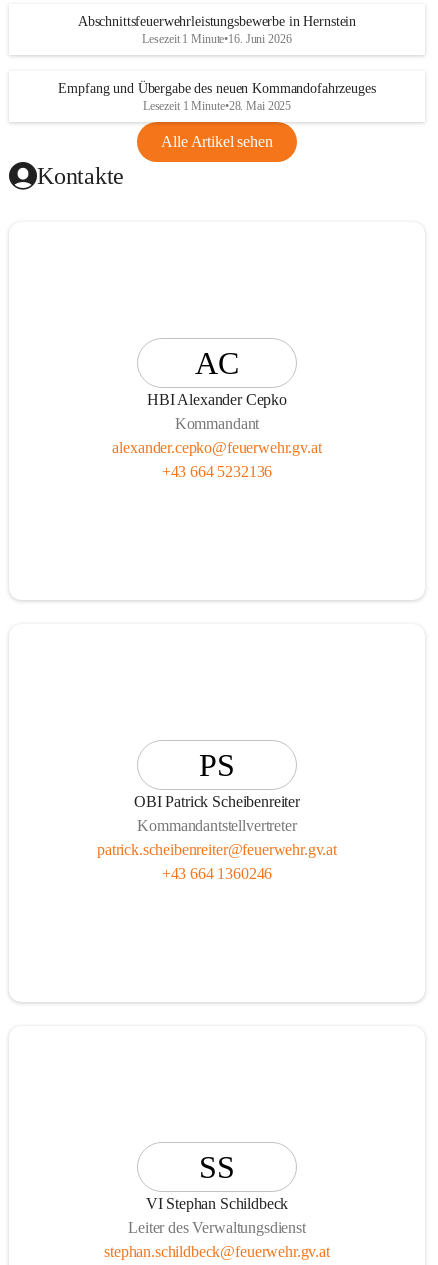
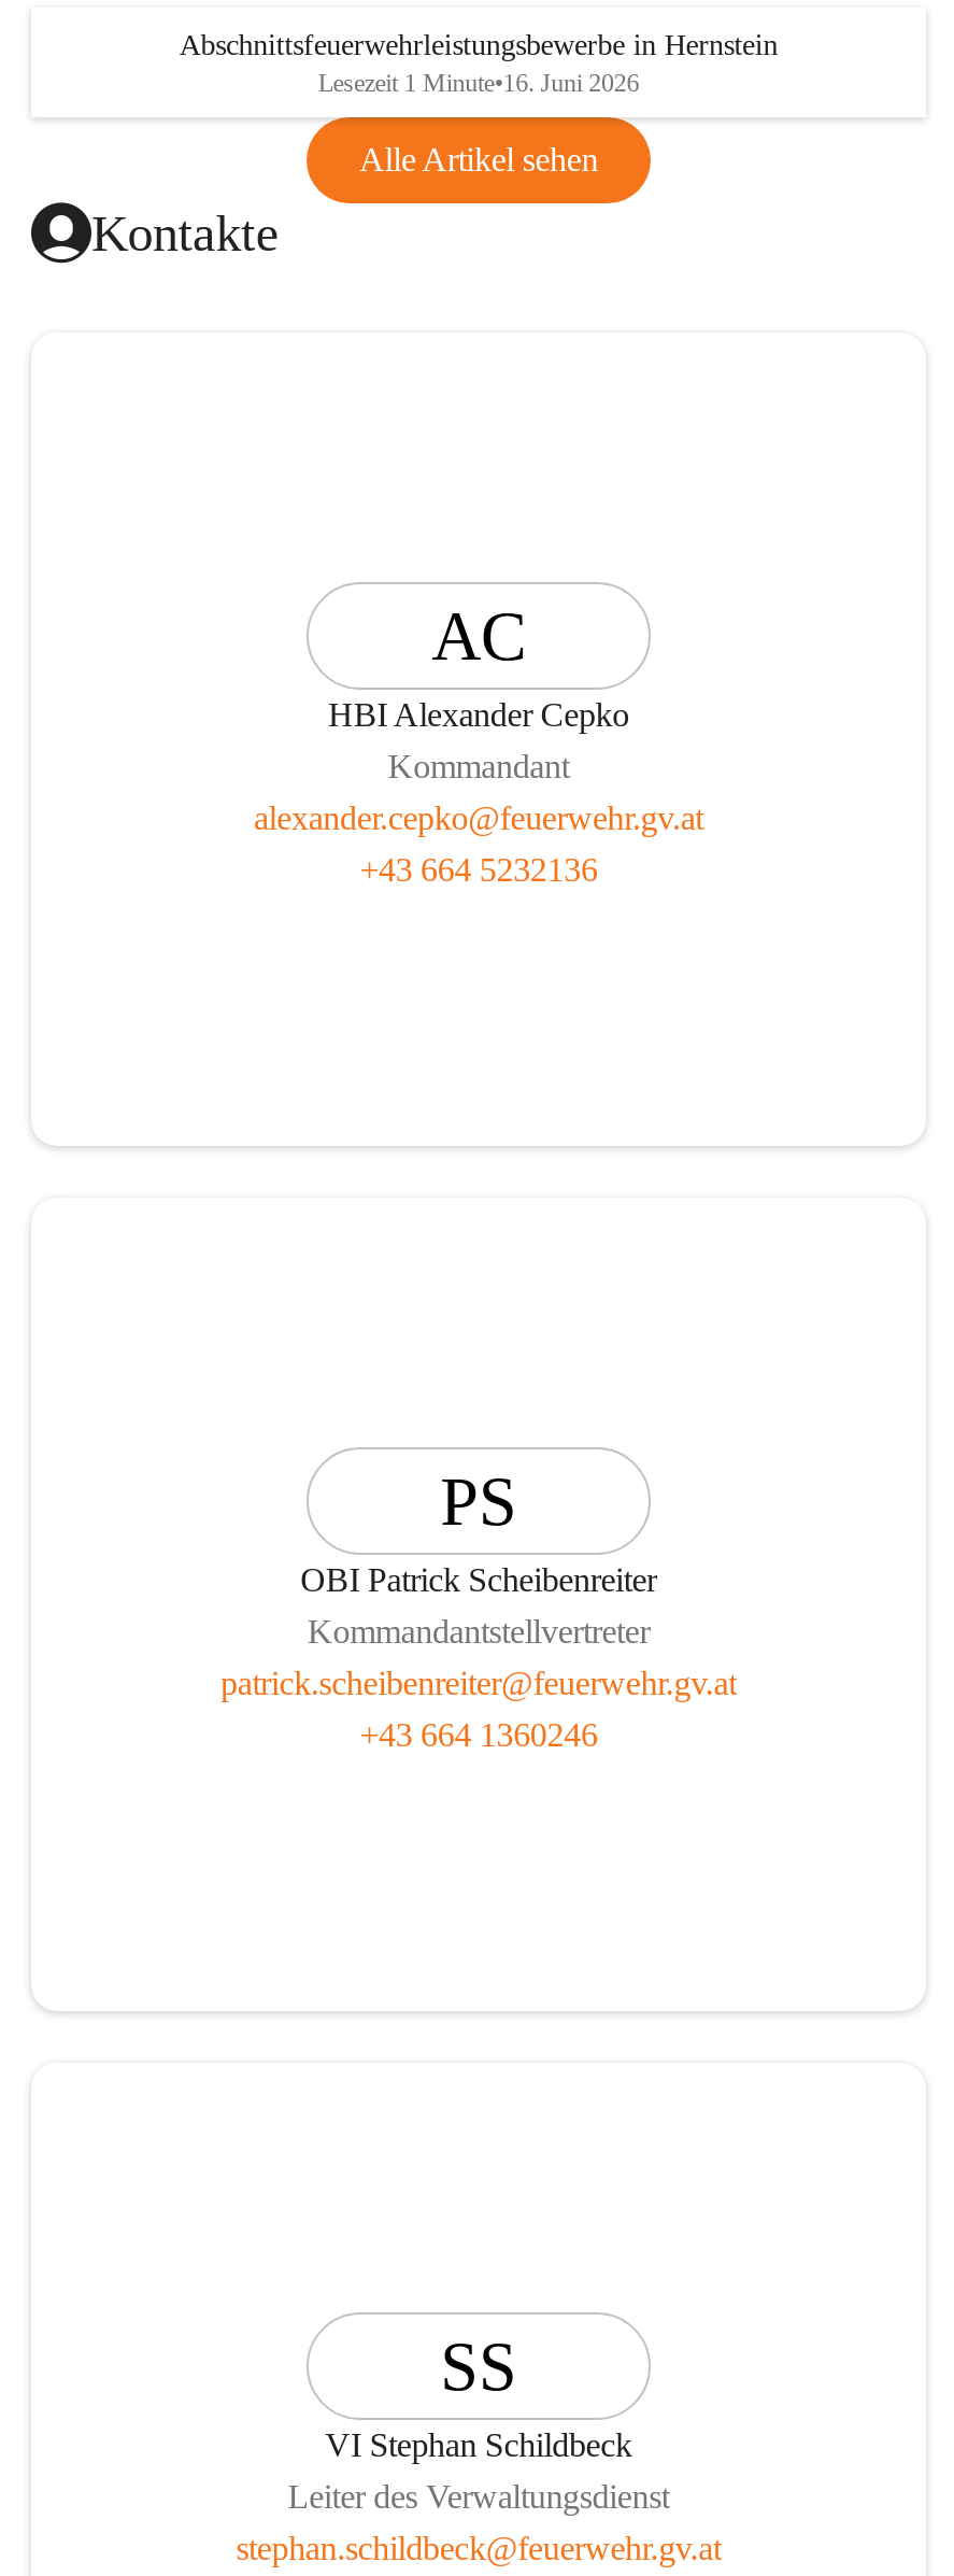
[58,81,376,113] Empfang und Übergabe des neuen Kommandofahrzeuges | Lesezeit 1 Minute•28. Mai 2025 -> none

